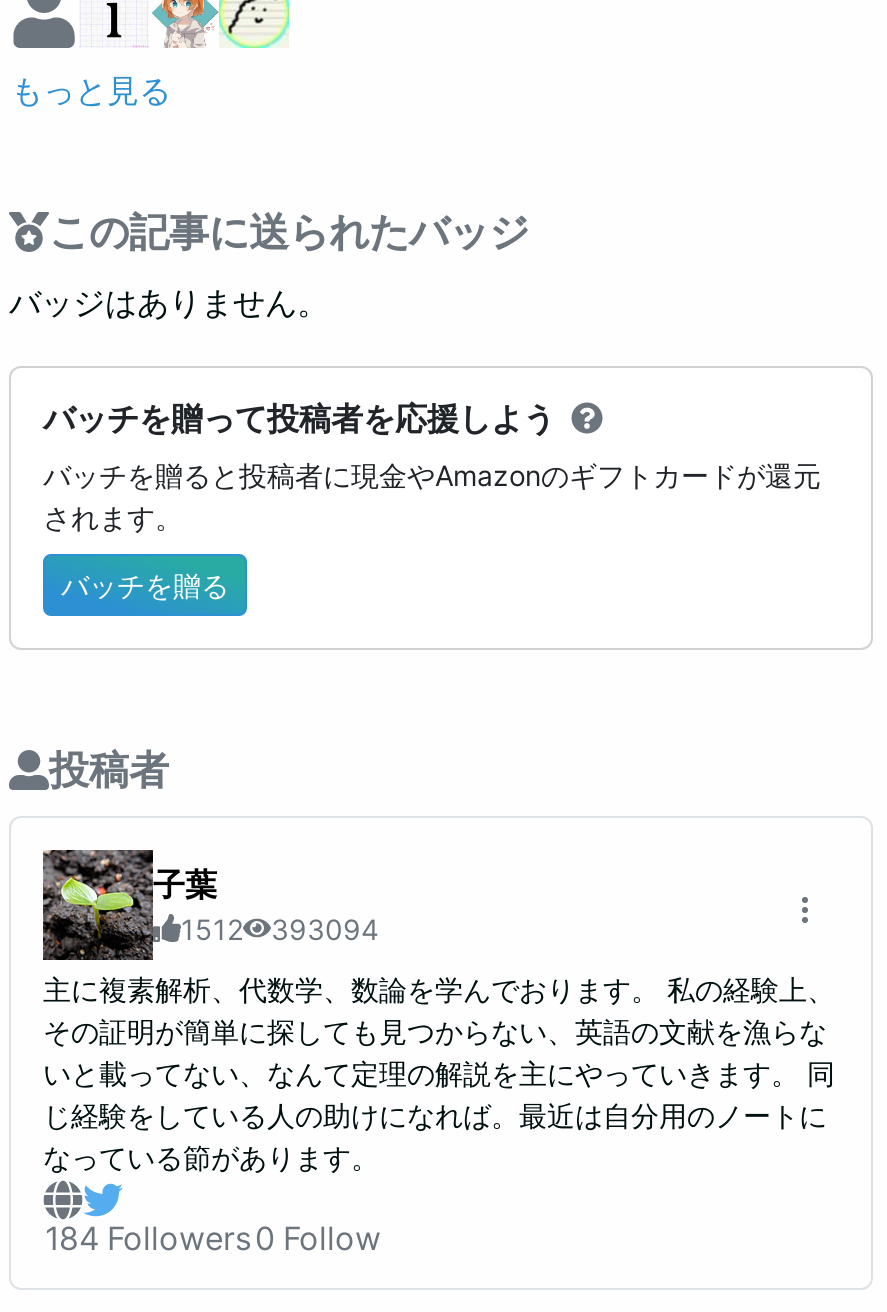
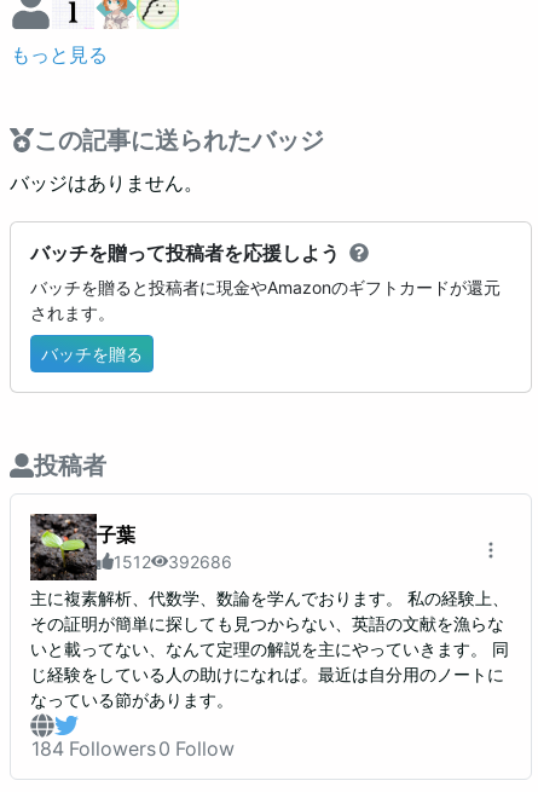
[181,911,379,945] 1512 393094 -> [114,551,232,571] 1512 392686

